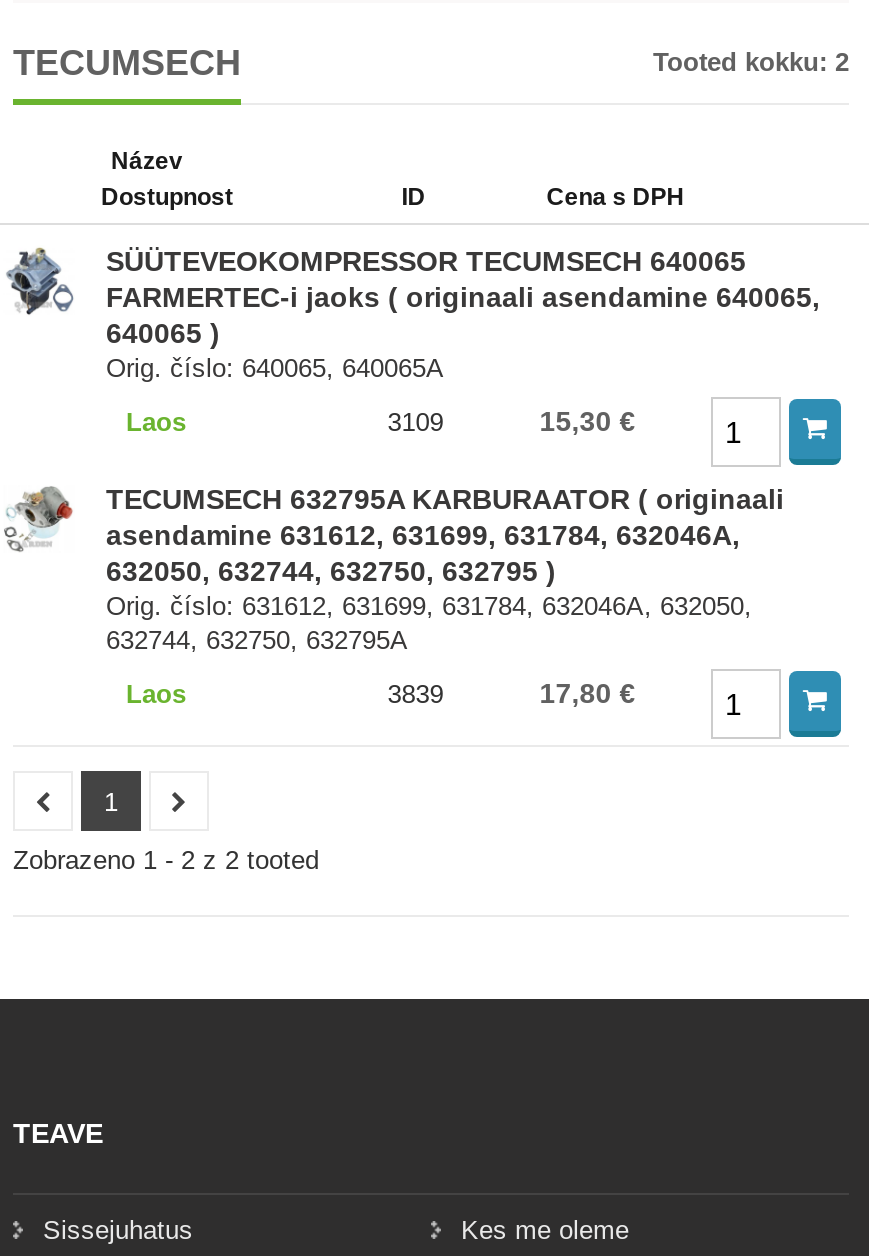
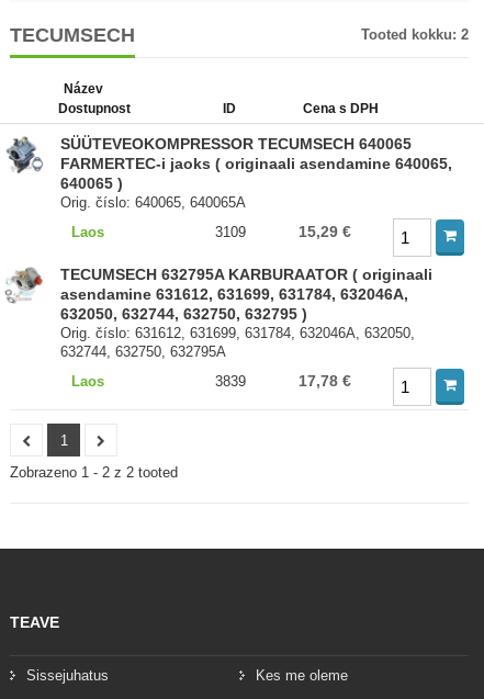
[539,405,635,437] 15,30 € -> [299,223,351,240] 15,29 €
[539,677,635,709] 17,80 € -> [299,372,351,390] 17,78 €

